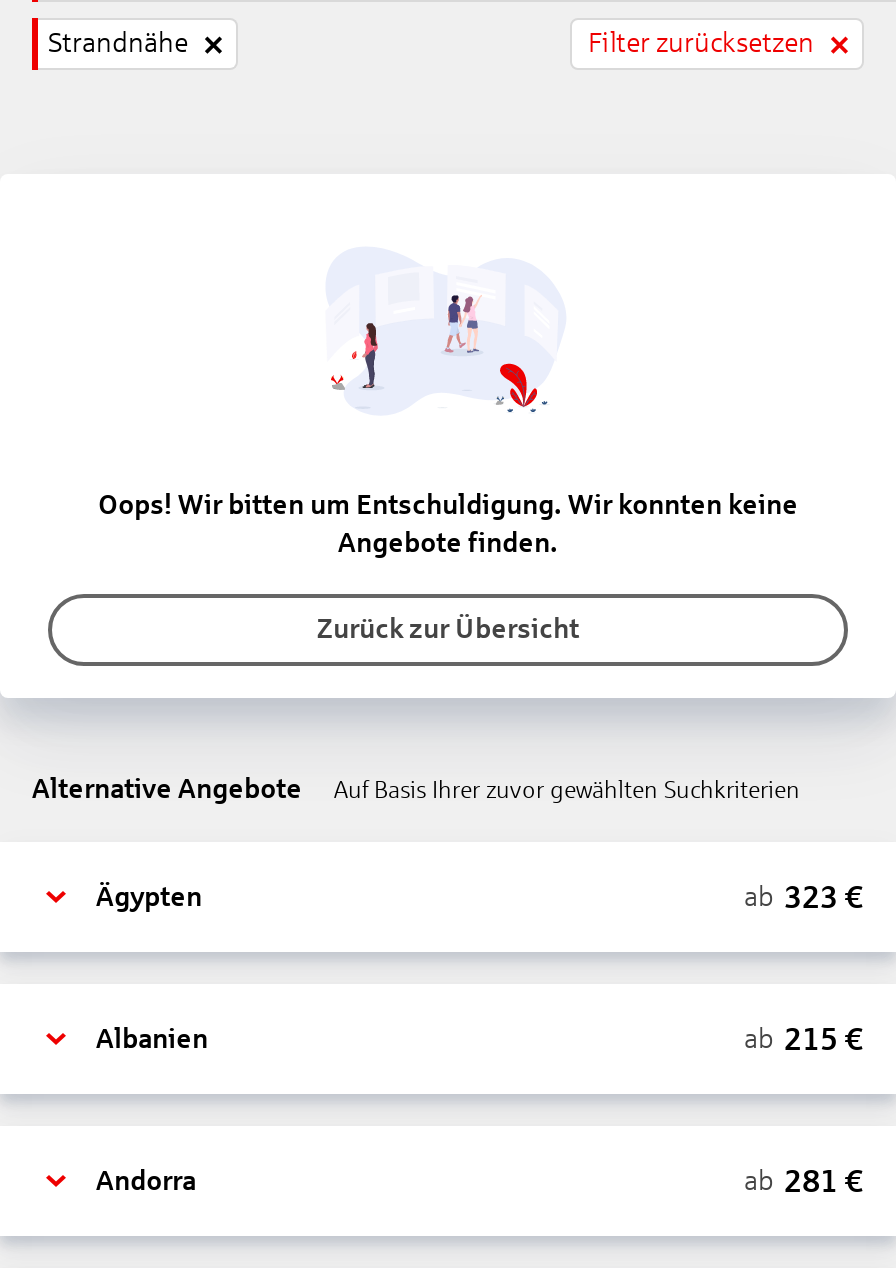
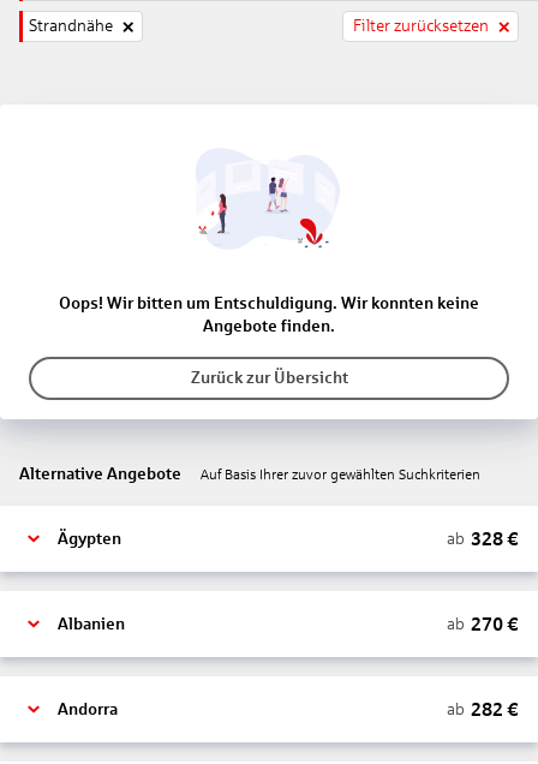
[744,879,864,913] ab 323 € -> [447,528,519,548] ab 328 €
[744,1021,864,1055] ab 215 € -> [447,613,519,634] ab 270 €
[744,1163,864,1197] ab 281 € -> [447,699,519,719] ab 282 €

